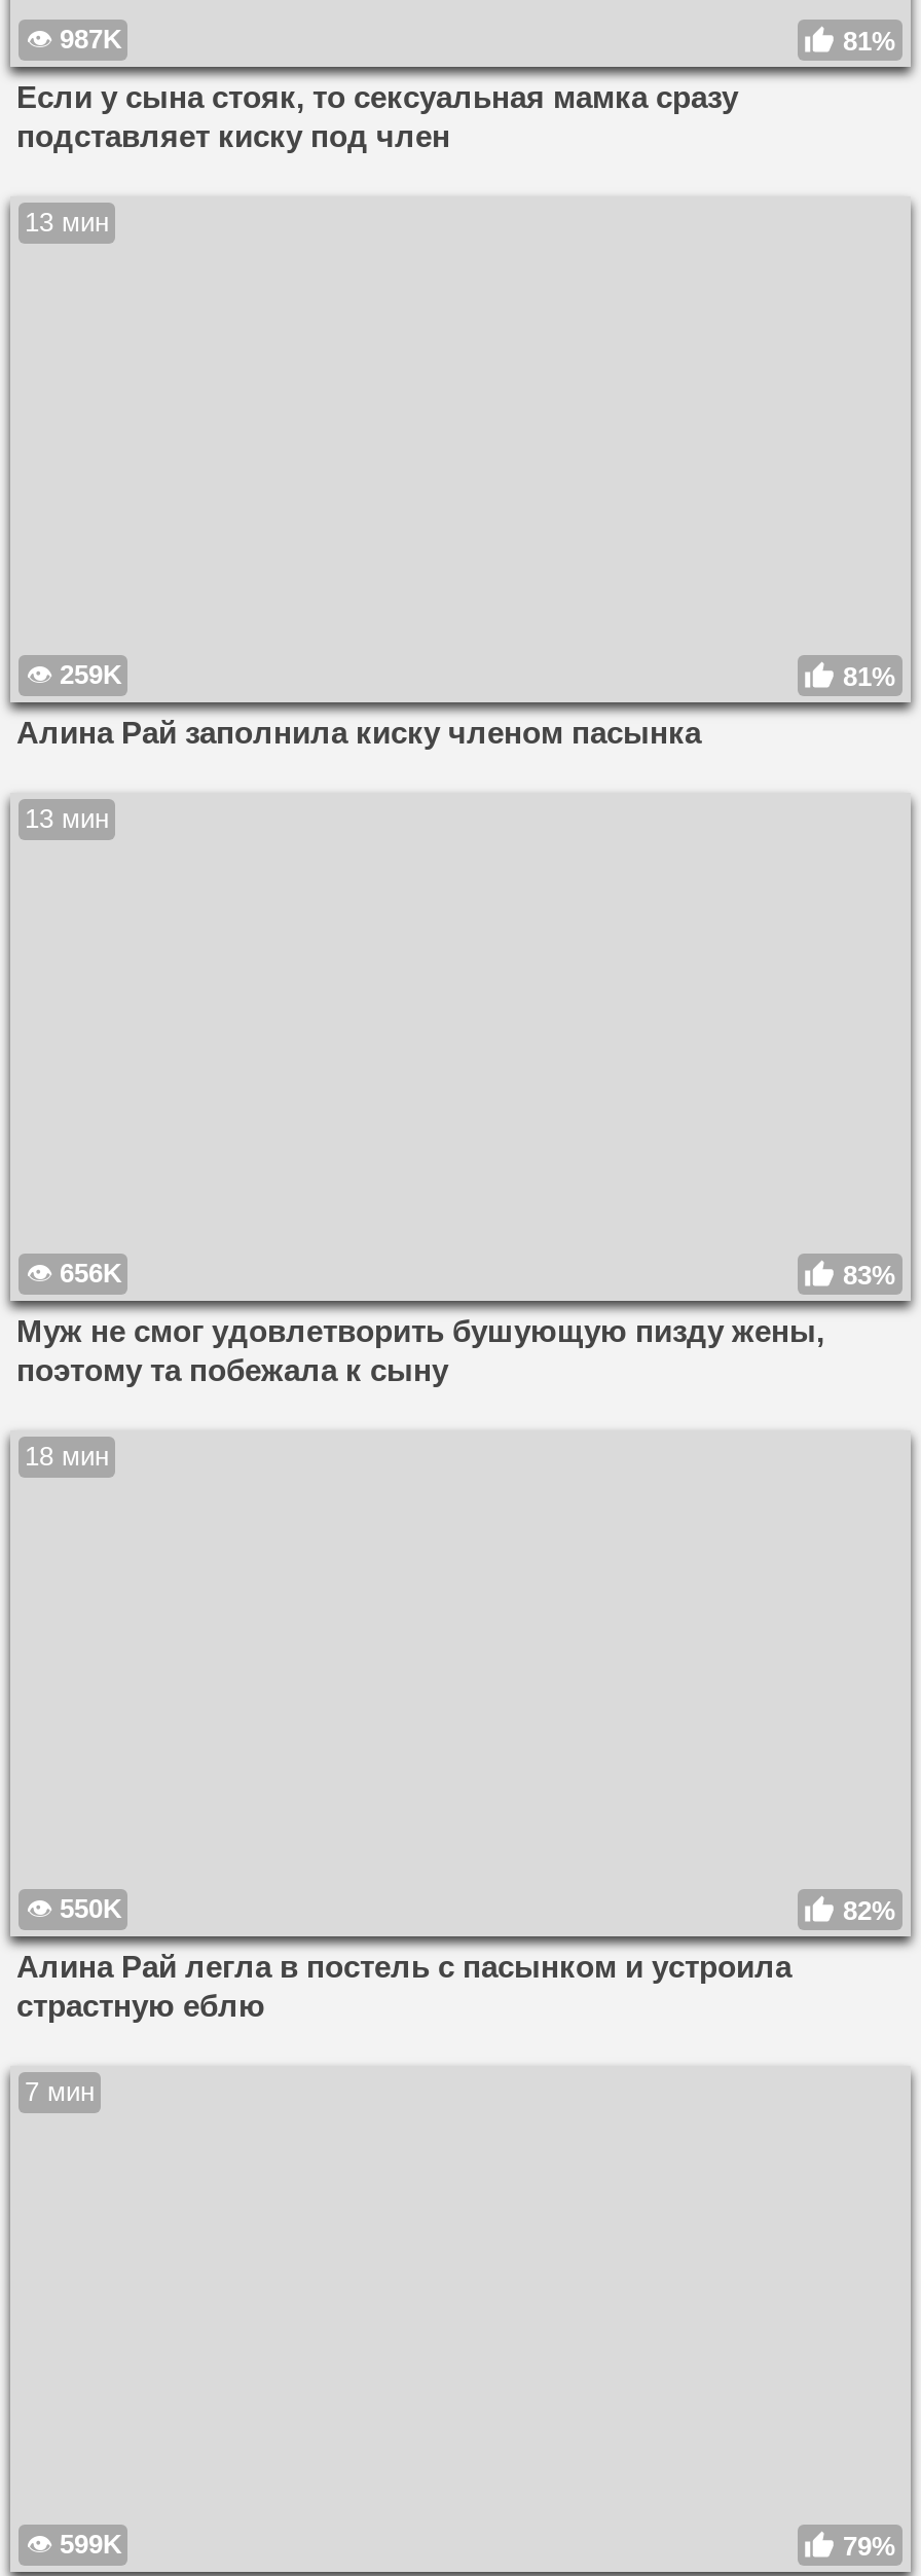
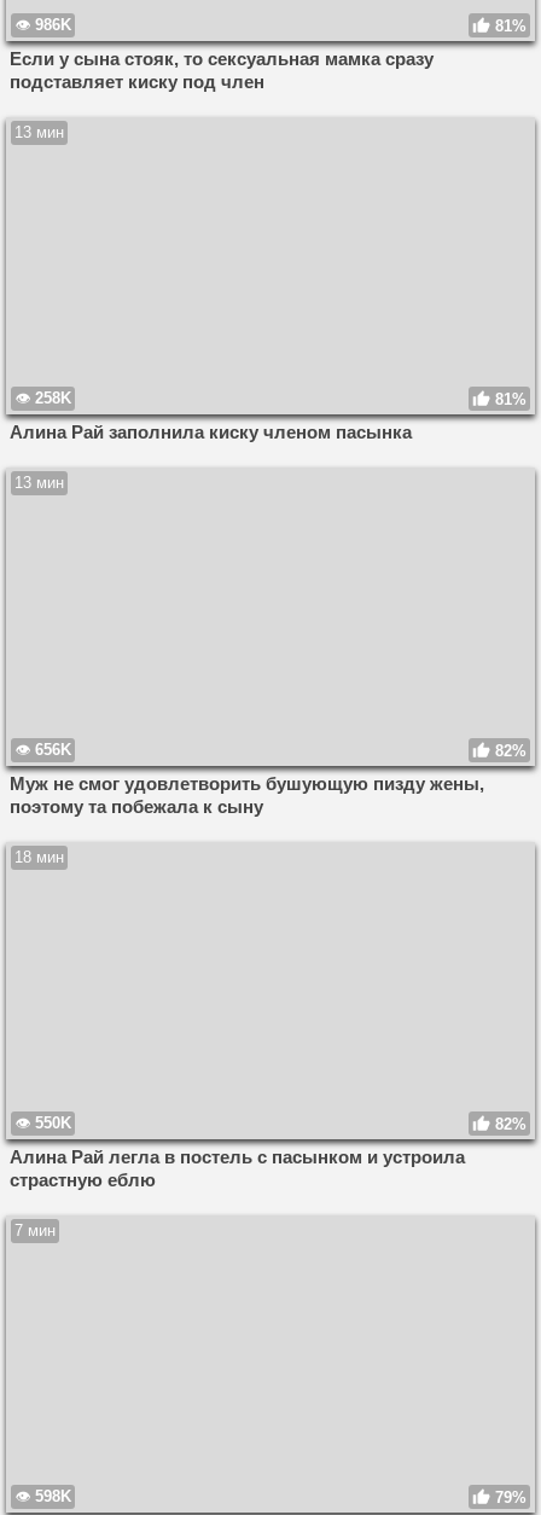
[60,23,121,54] 987K -> [35,16,71,34] 986K
[60,660,121,691] 259K -> [35,389,71,408] 258K
[843,1259,896,1290] 83% -> [495,741,527,759] 82%
[60,2530,121,2560] 599K -> [35,1488,71,1506] 598K

